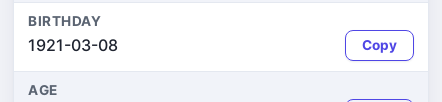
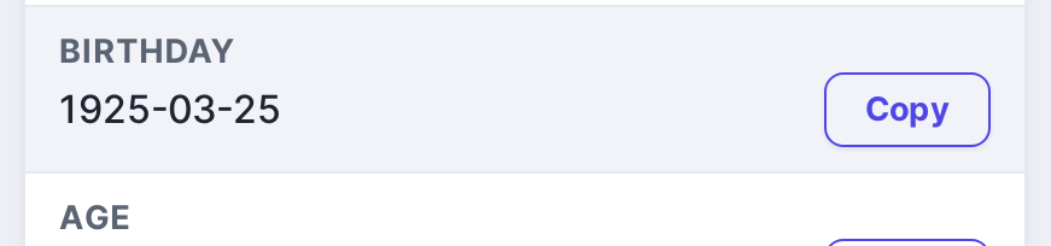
[28,35,118,55] 1921-03-08 -> [59,84,281,133] 1925-03-25

